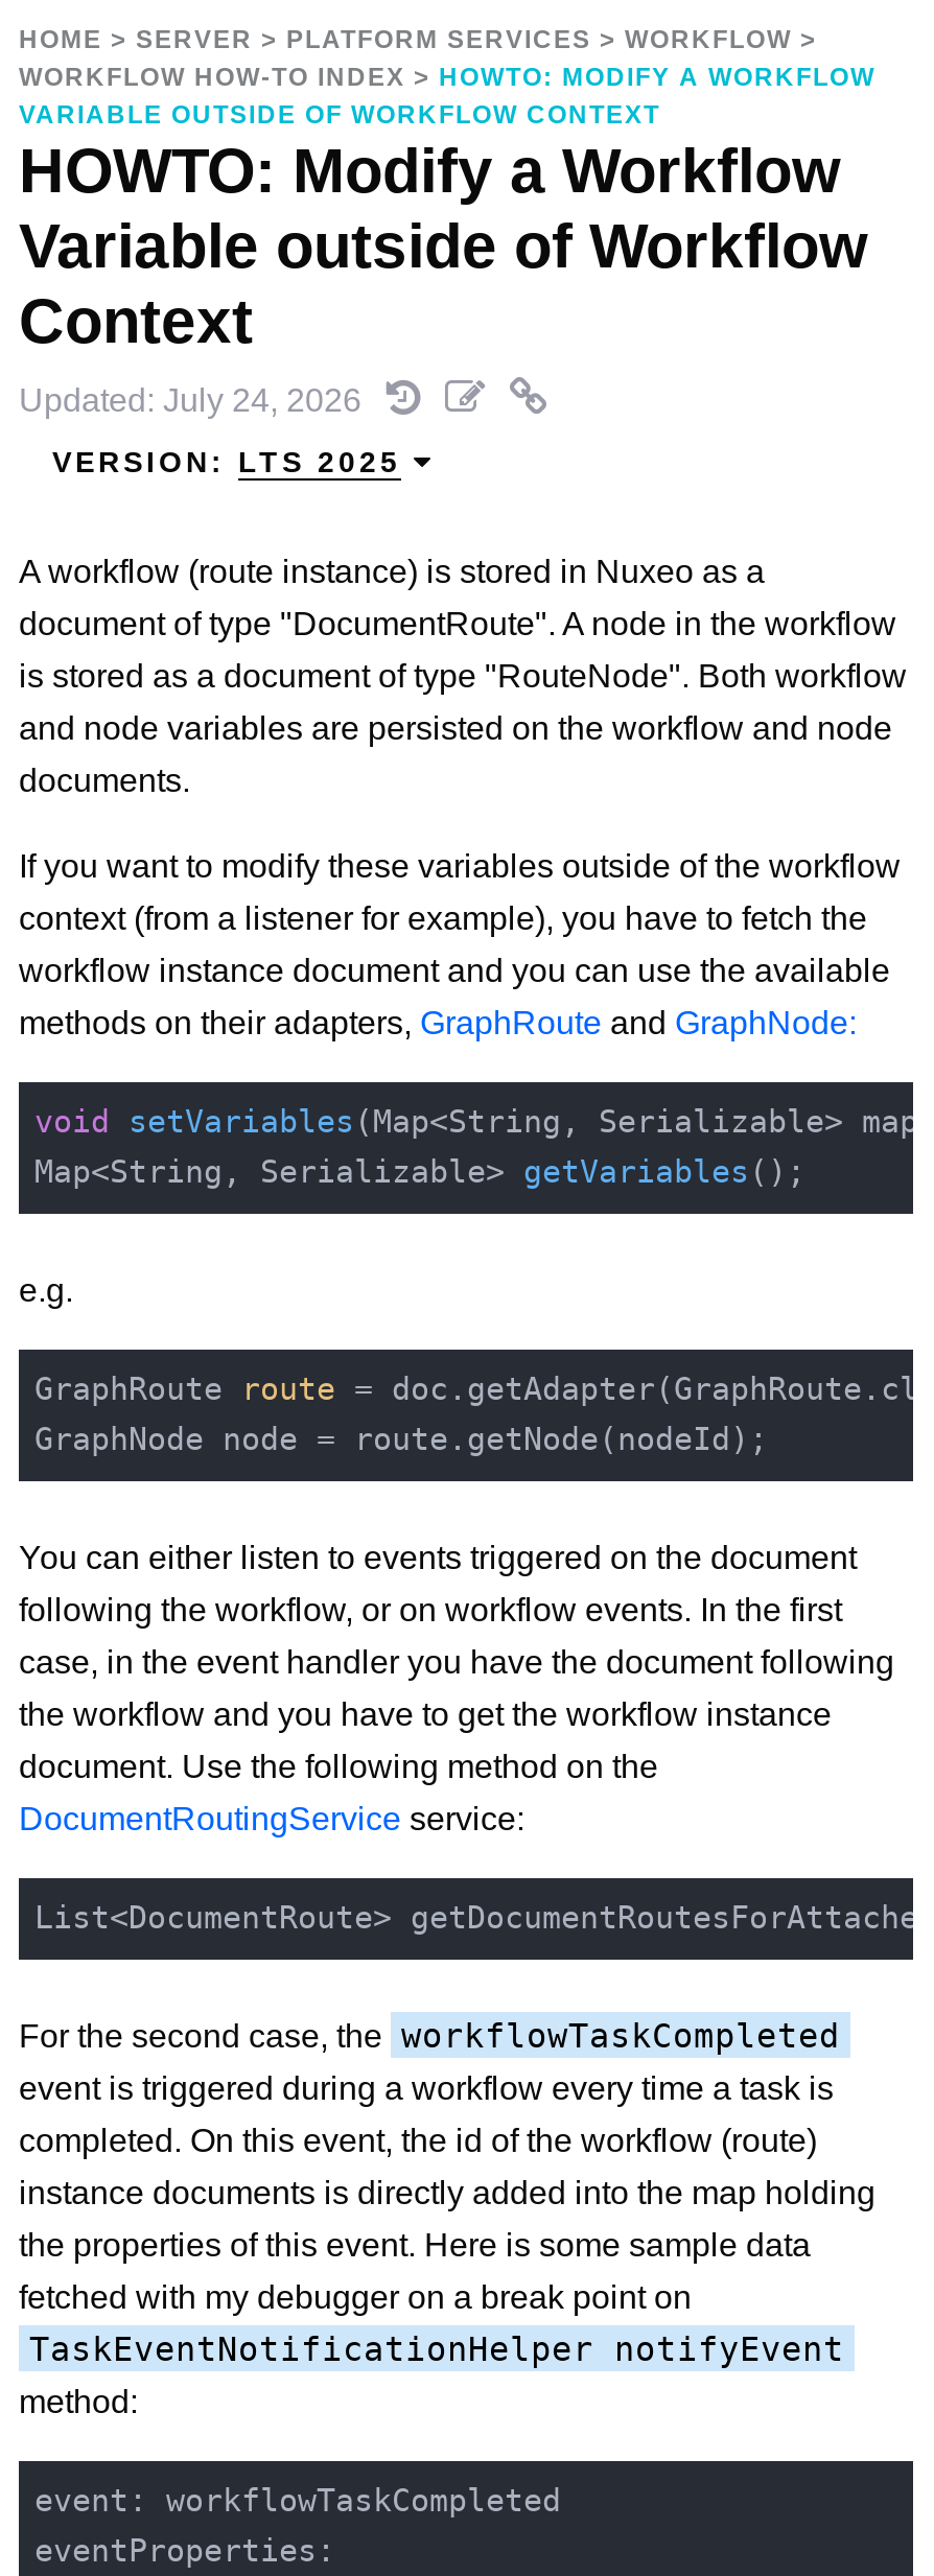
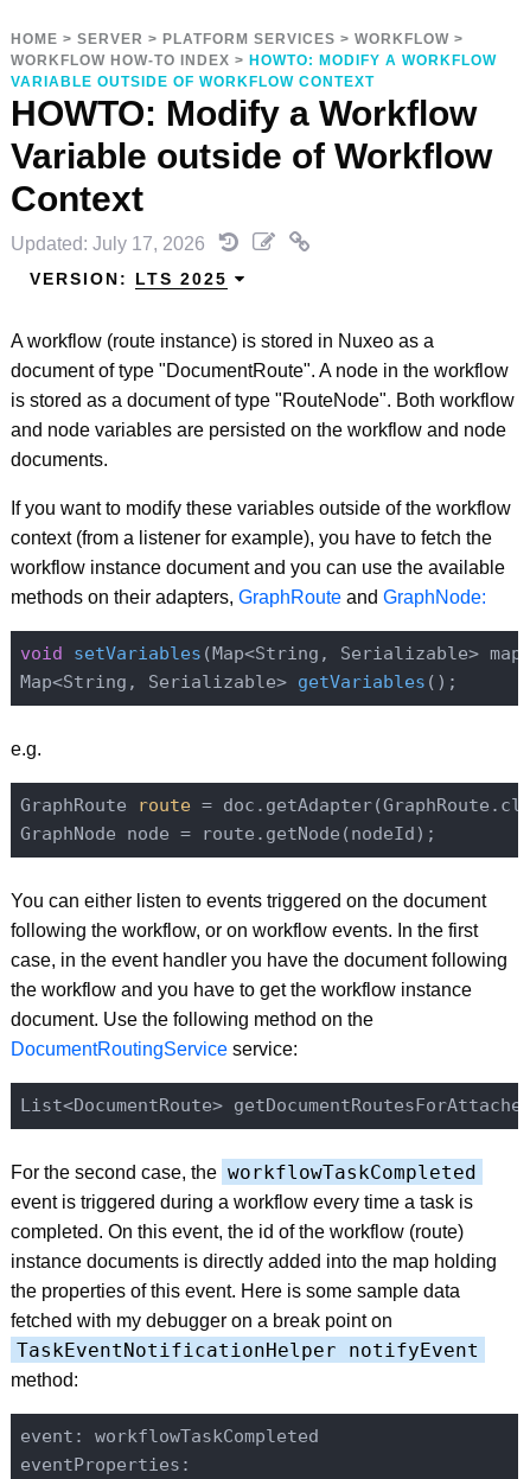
[19,382,370,418] Updated: July 24, 2026 -> [11,234,210,254] Updated: July 17, 2026

